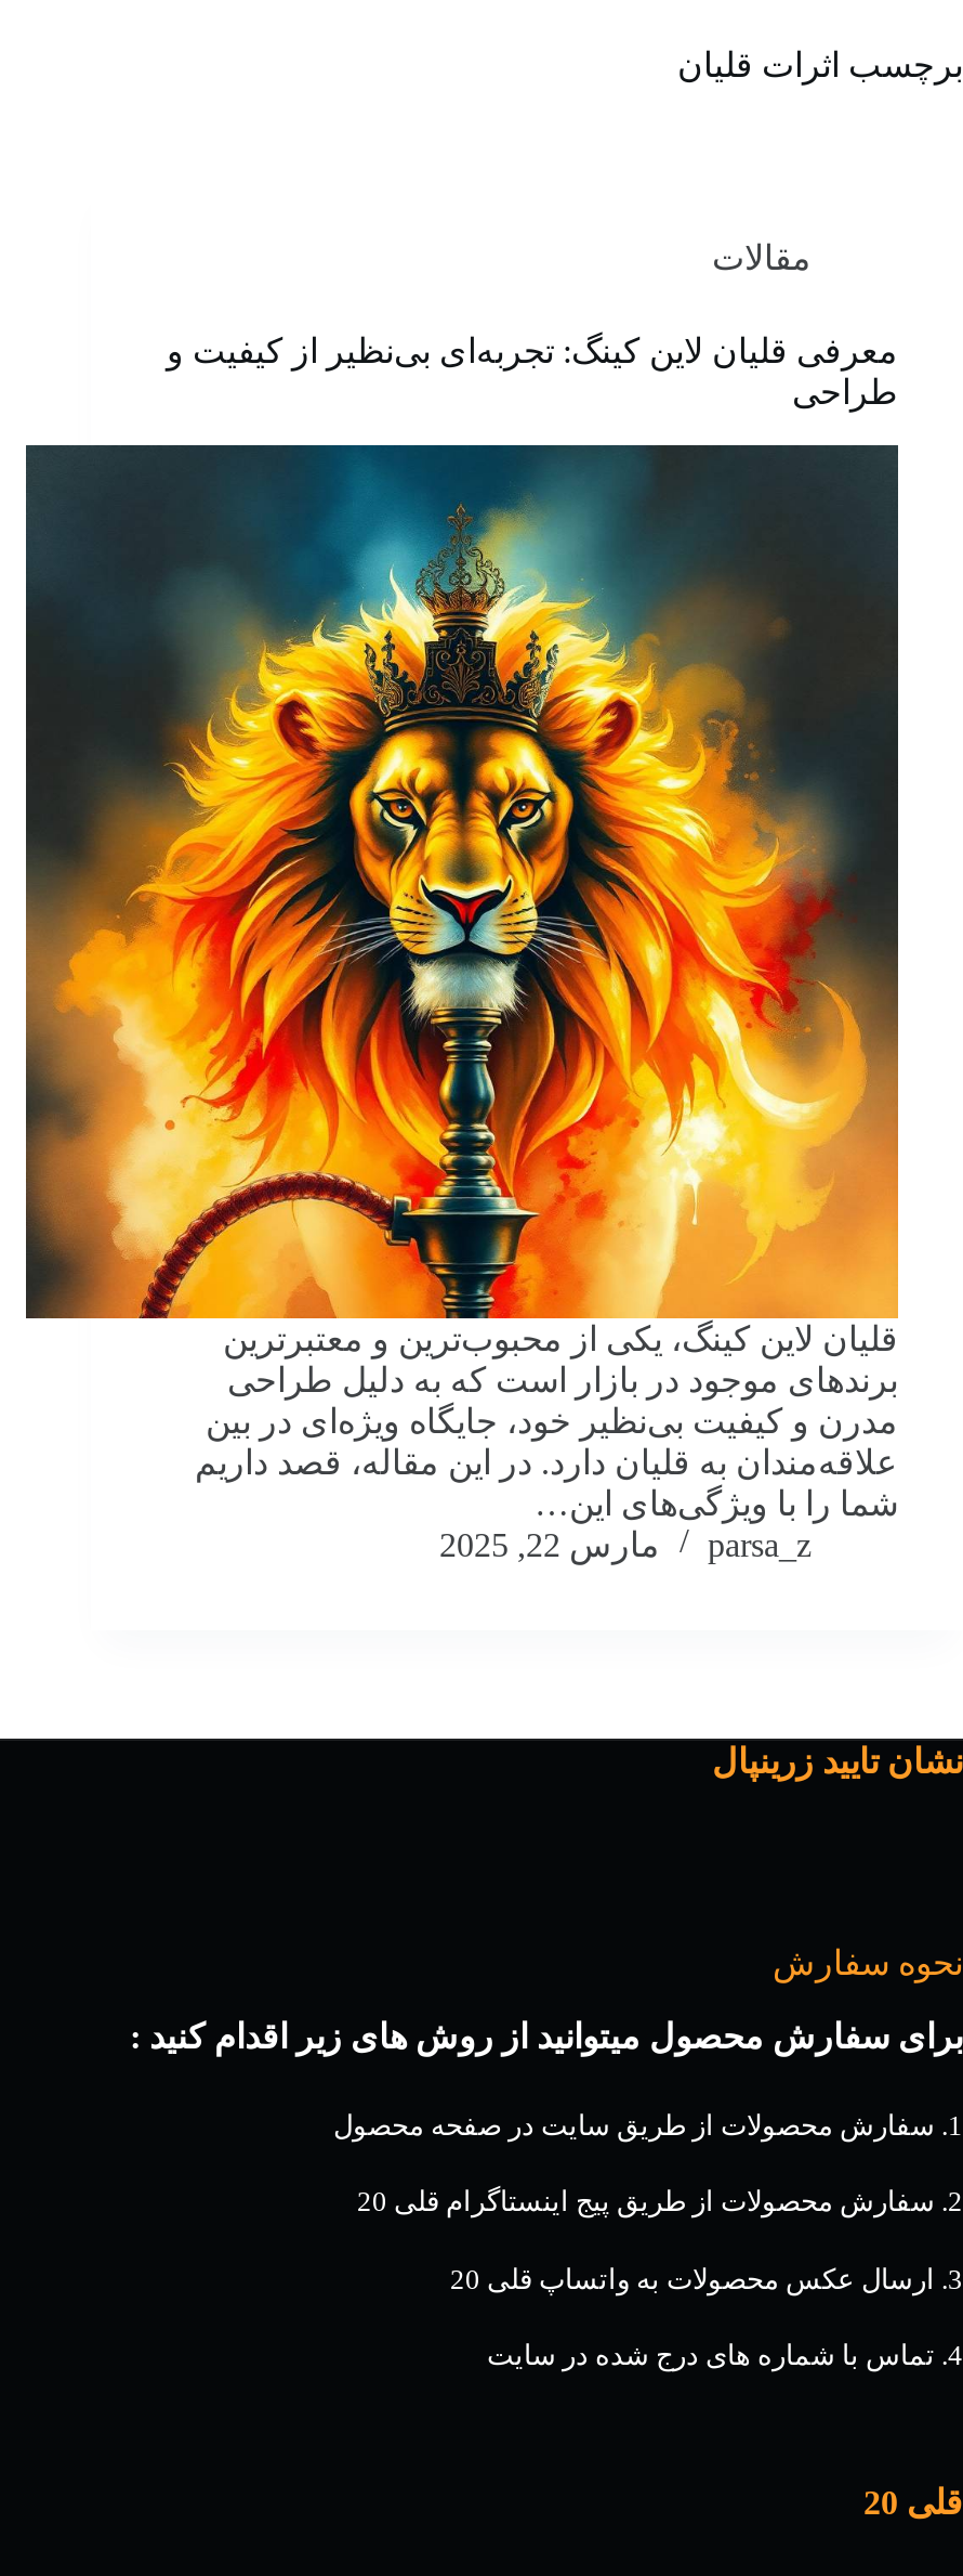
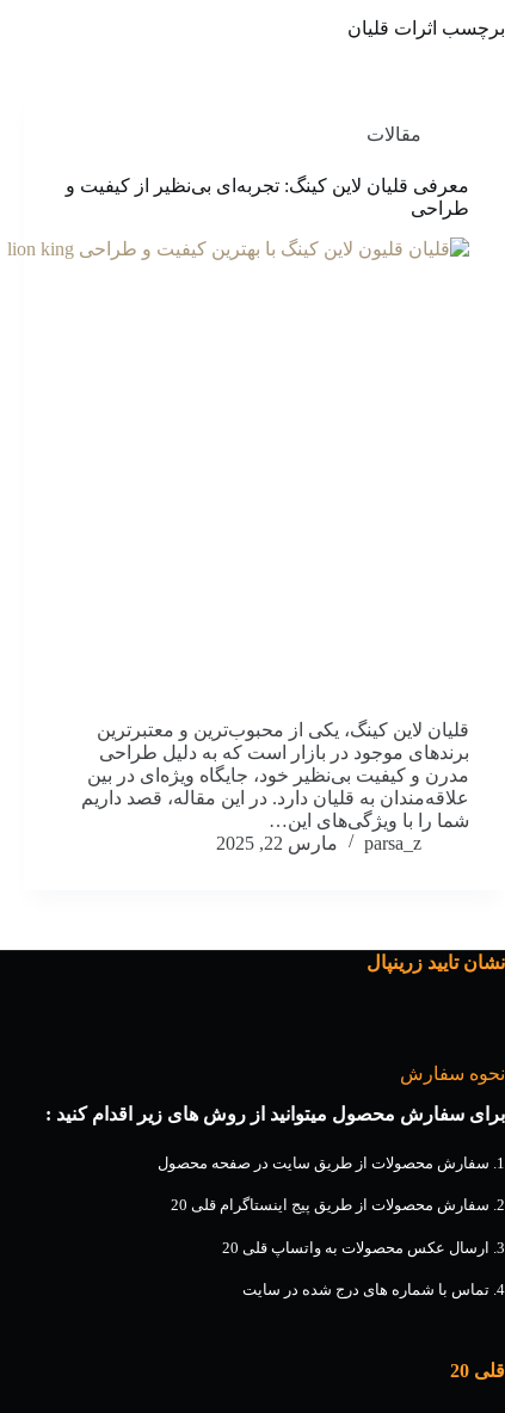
[24,443,900,1320] [image] -> none

